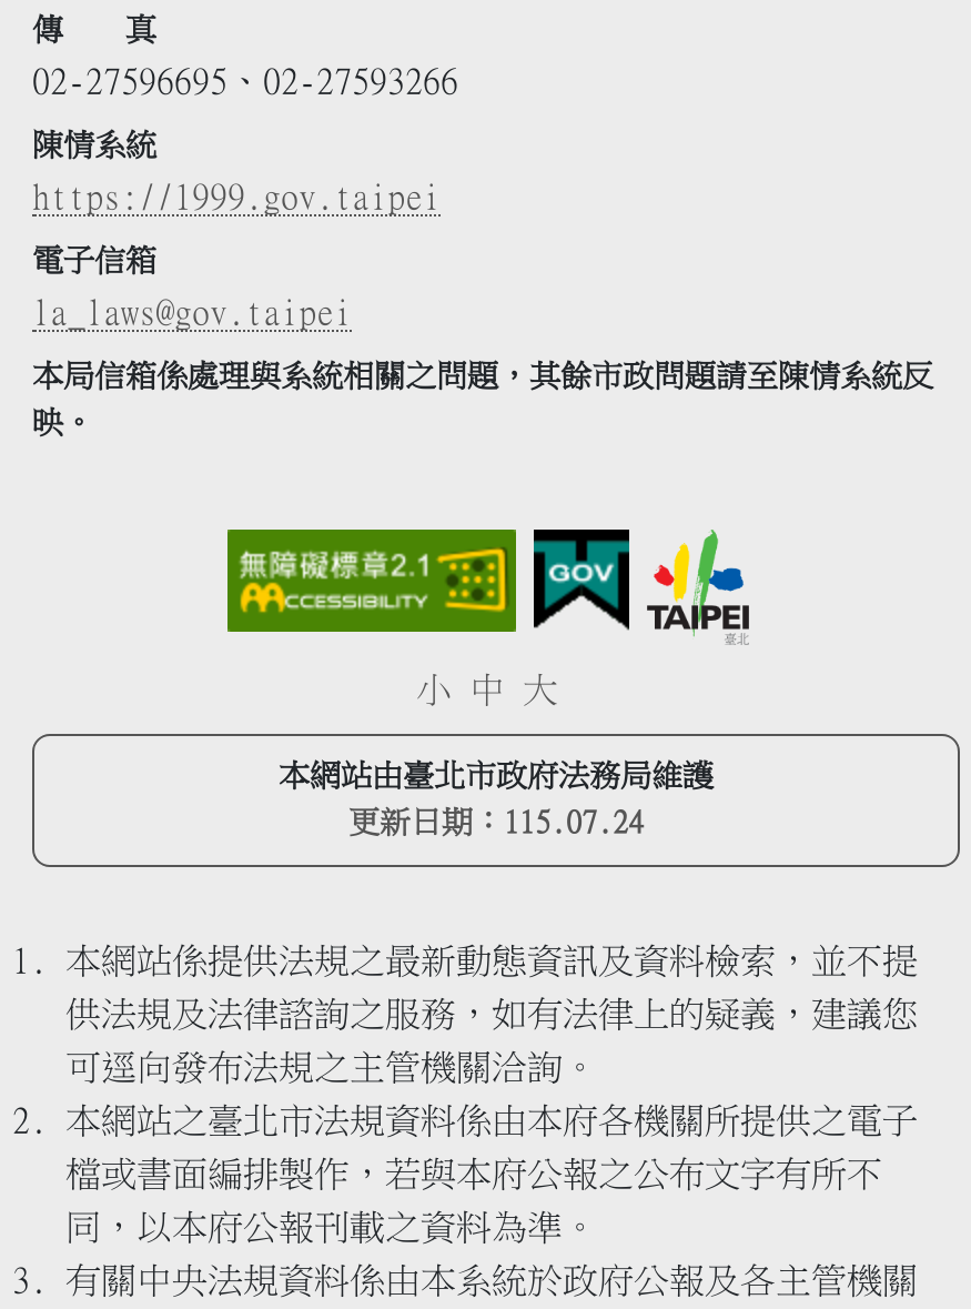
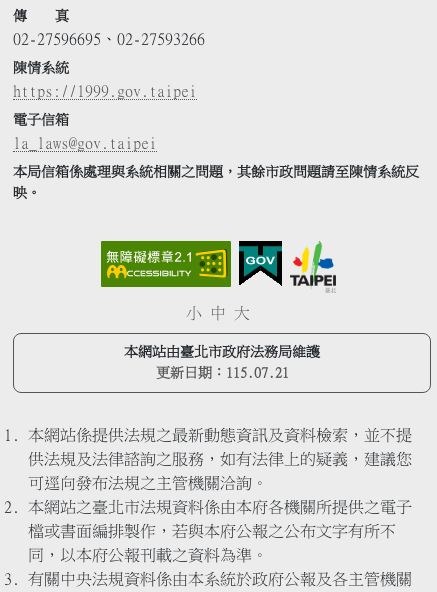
[348,806,644,838] 更新日期：115.07.24 -> [155,366,288,380] 更新日期：115.07.21

